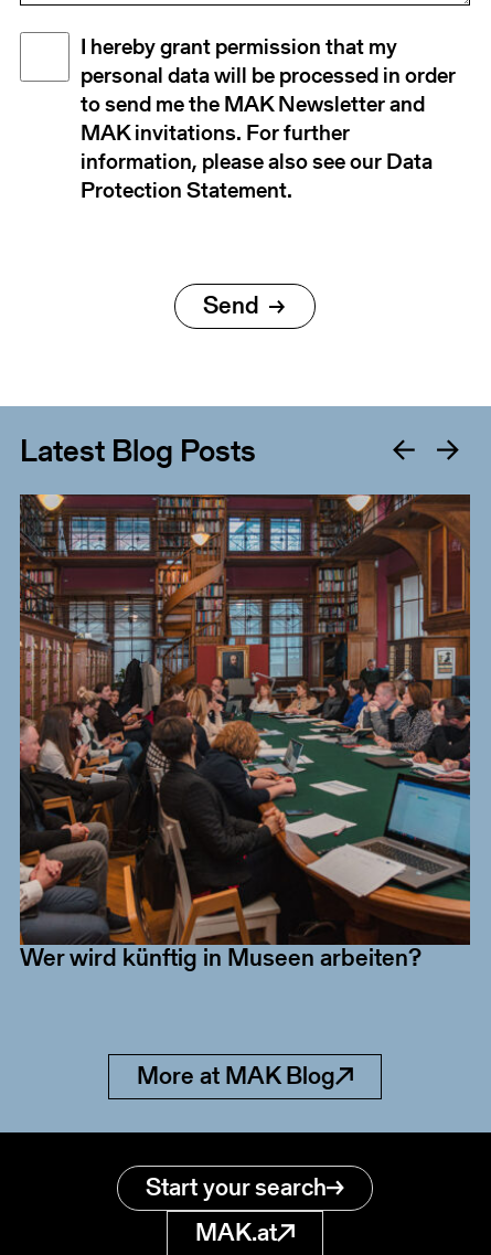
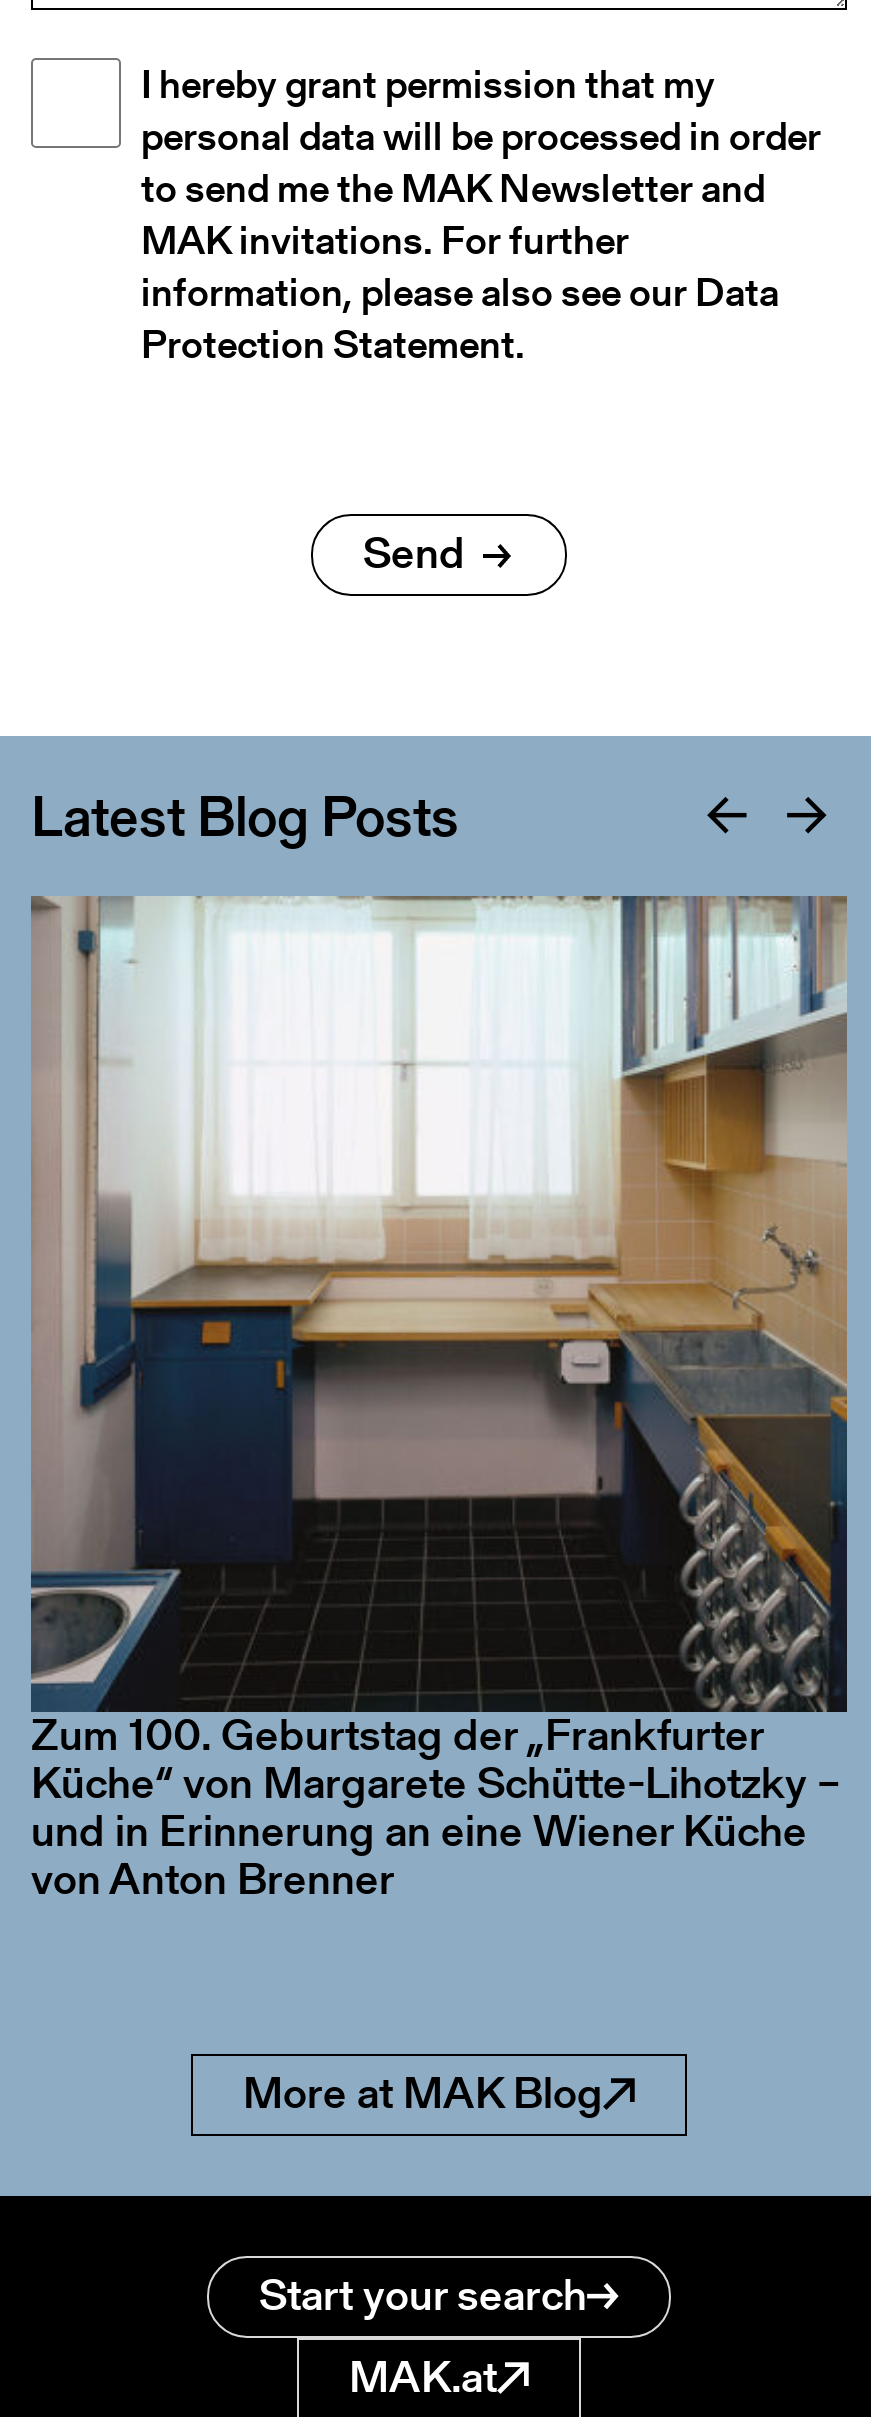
[19,493,471,879] [image] -> [31,896,849,1706] [image]
[20,940,421,974] Wer wird künftig in Museen arbeiten? -> [31,1703,841,1909] Zum 100. Geburtstag der „Frankfurter | Küche“ von Margarete Schütte-Lihotzky – | und in Erinnerung an eine Wiener Küche | von Anton Brenner

